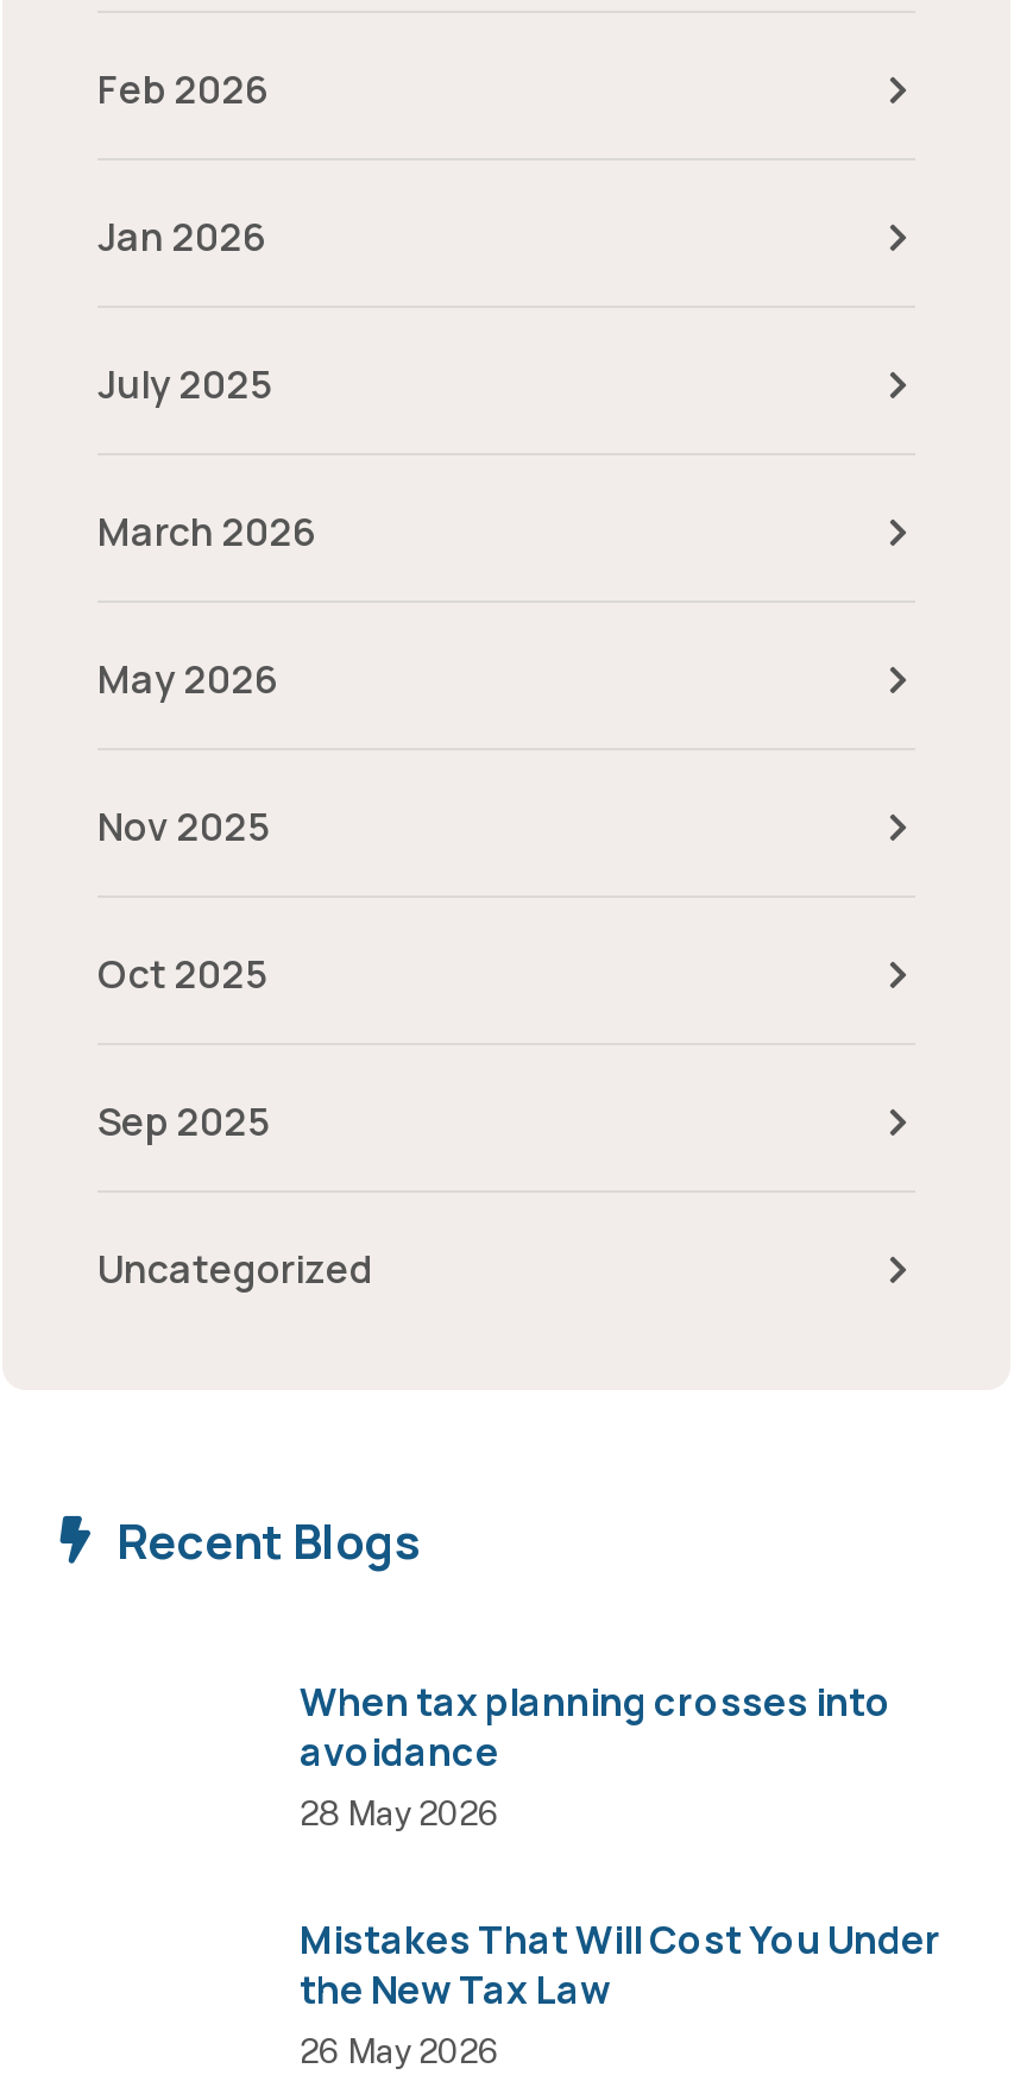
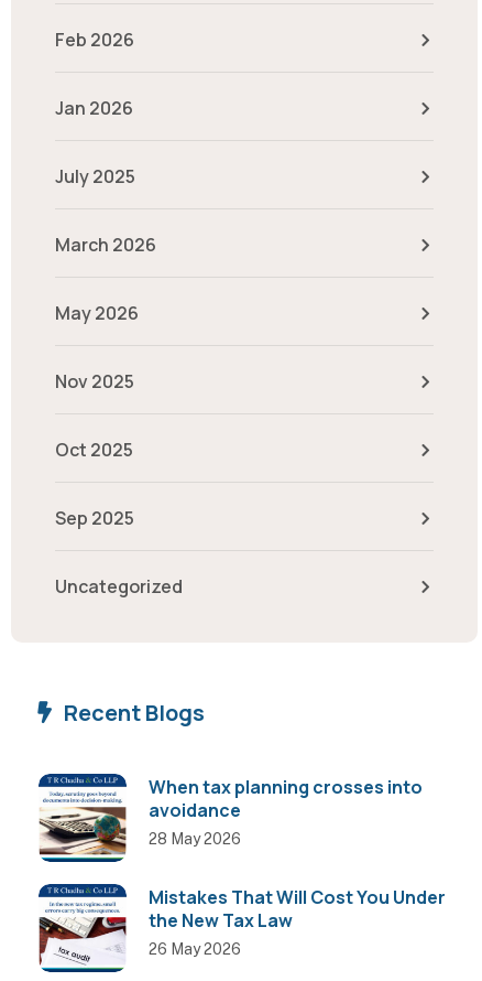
none -> [37,773,128,863] [image]
none -> [37,883,128,973] [image]

